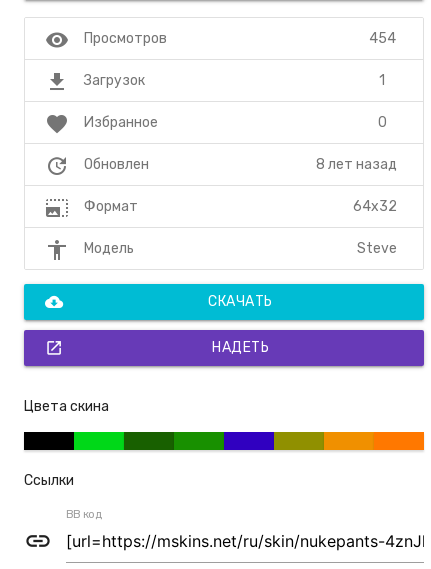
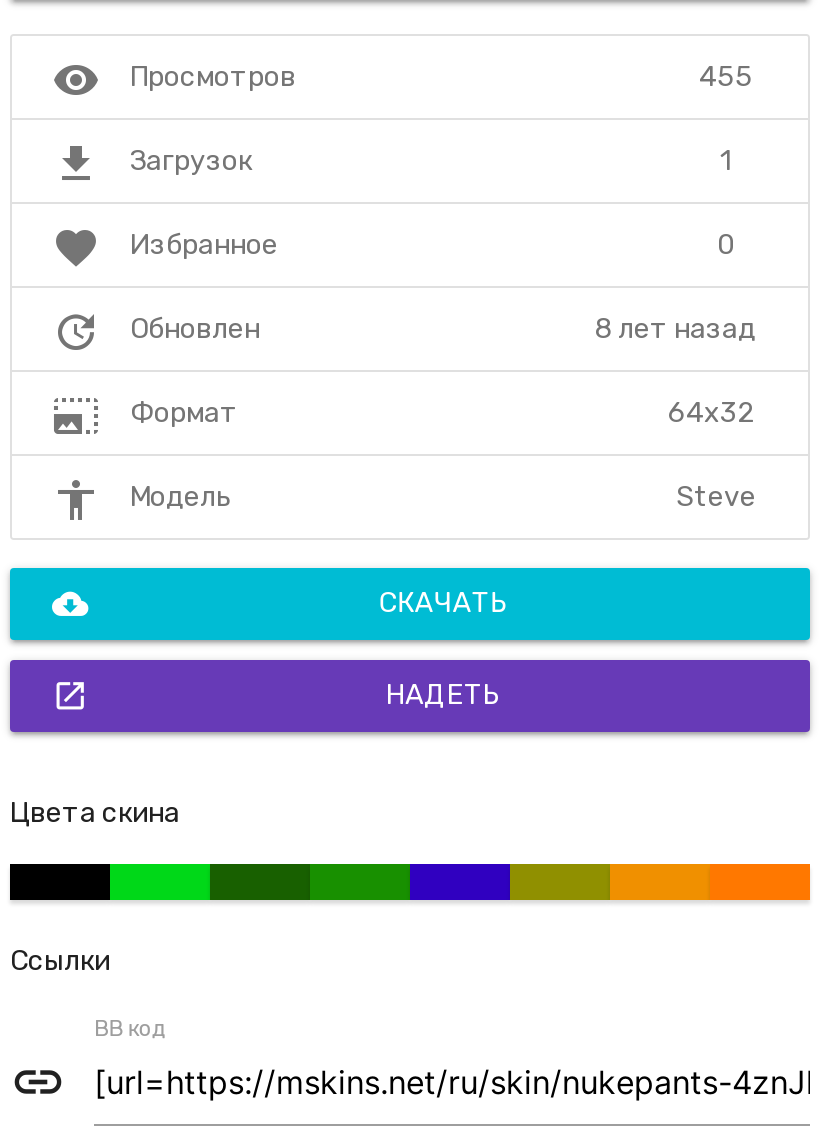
[368,29,395,46] 454 -> [699,59,753,93] 455

